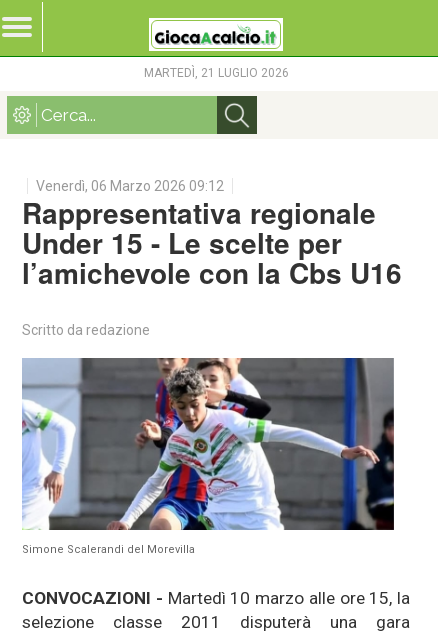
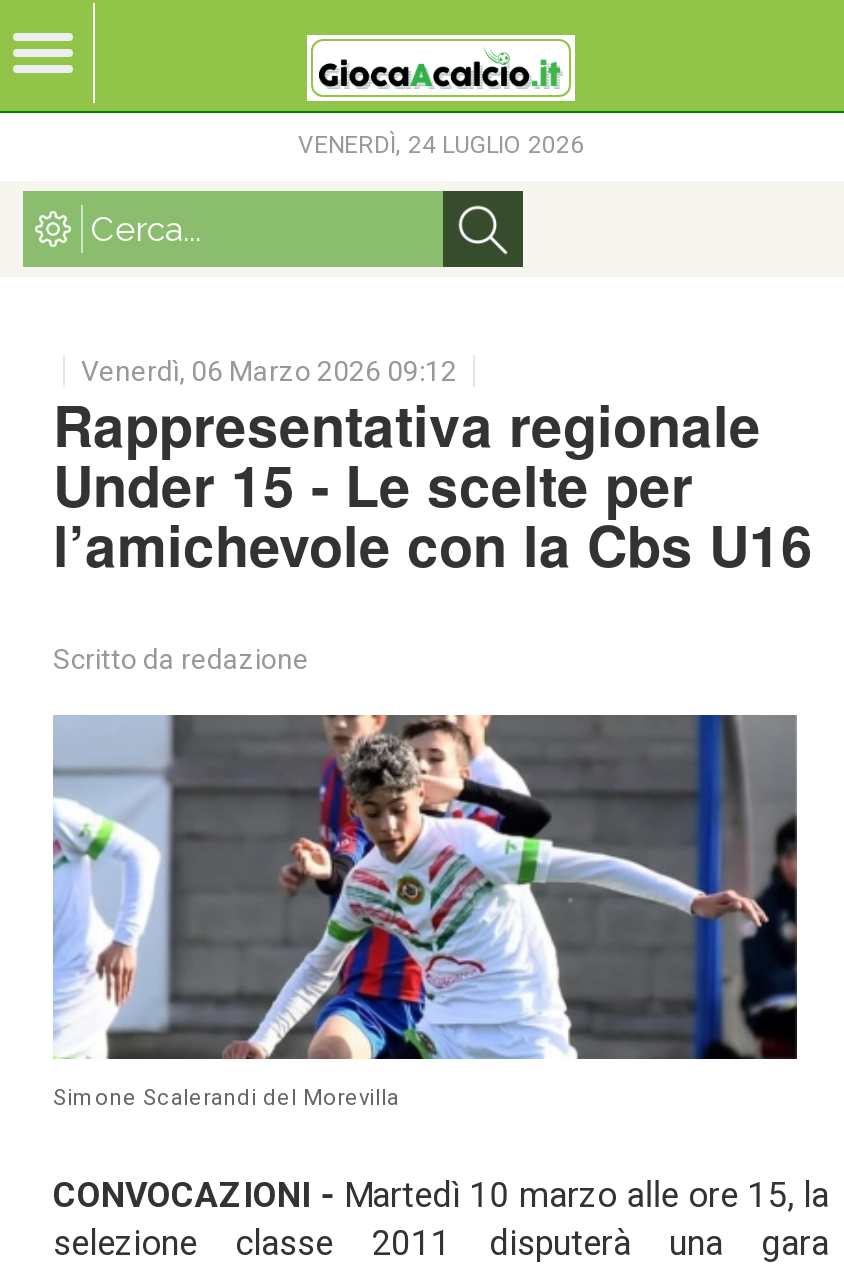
[143,66,288,80] MARTEDÌ, 21 LUGLIO 2026 -> [298,131,584,159] VENERDÌ, 24 LUGLIO 2026

